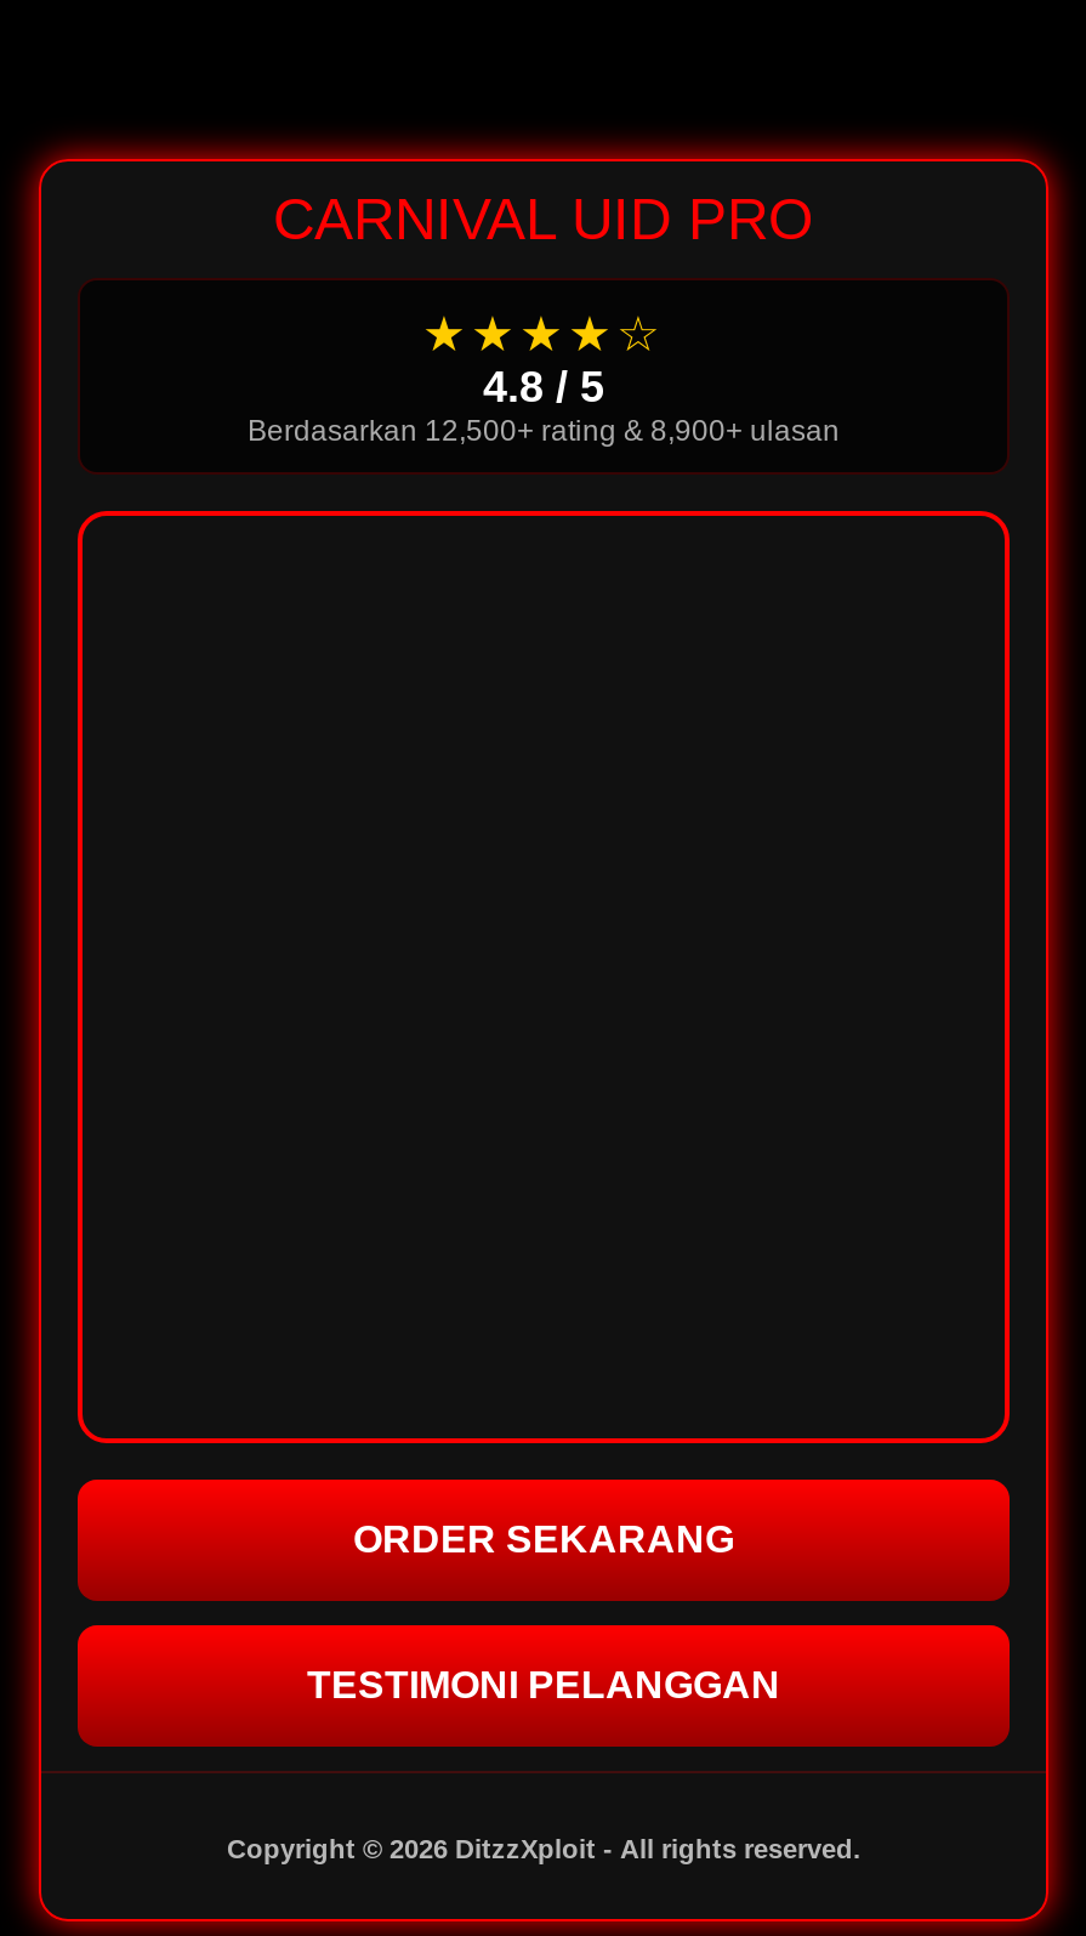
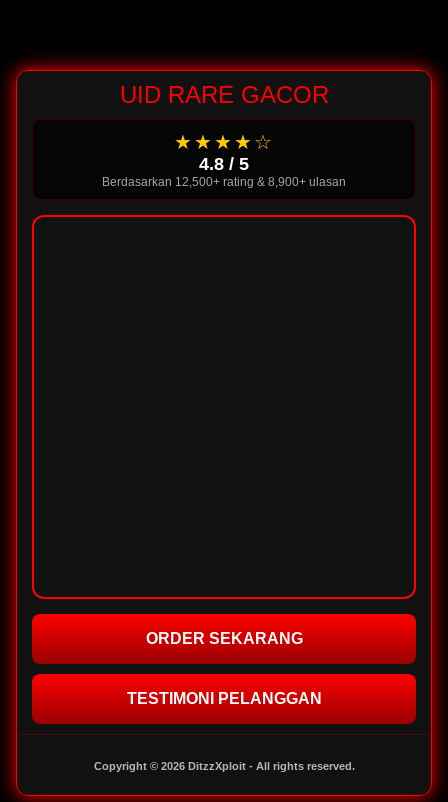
[273,186,814,252] CARNIVAL UID PRO -> [119,81,328,108] UID RARE GACOR

